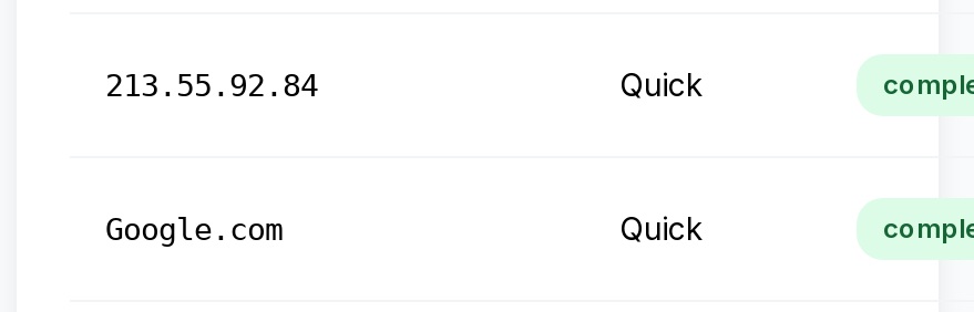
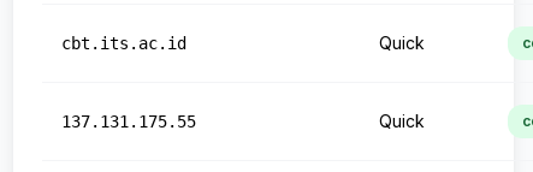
[105,67,318,103] 213.55.92.84 -> [61,34,186,53] cbt.its.ac.id
[105,211,283,247] Google.com -> [61,112,196,131] 137.131.175.55

